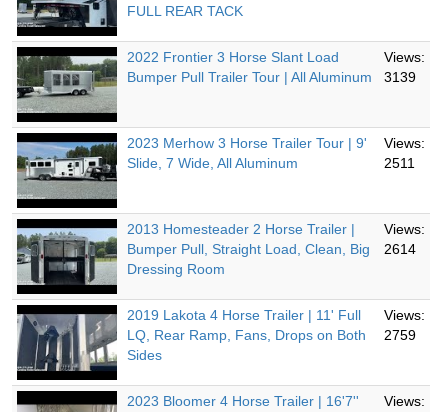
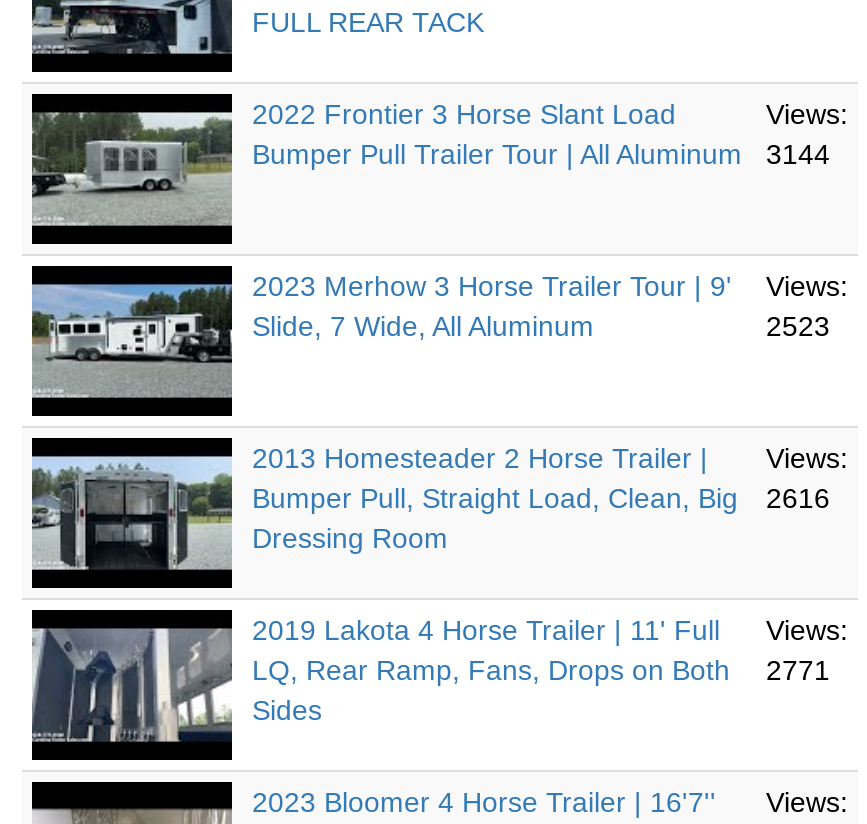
[384,68,416,84] 3139 -> [766,137,830,169] 3144
[384,154,415,170] 2511 -> [766,309,830,341] 2523
[127,240,416,256] Bumper Pull, Straight Load, Clean, Big 2614 -> [252,481,830,513] Bumper Pull, Straight Load, Clean, Big 2616
[127,326,416,342] LQ, Rear Ramp, Fans, Drops on Both 2759 -> [252,653,830,685] LQ, Rear Ramp, Fans, Drops on Both 2771

